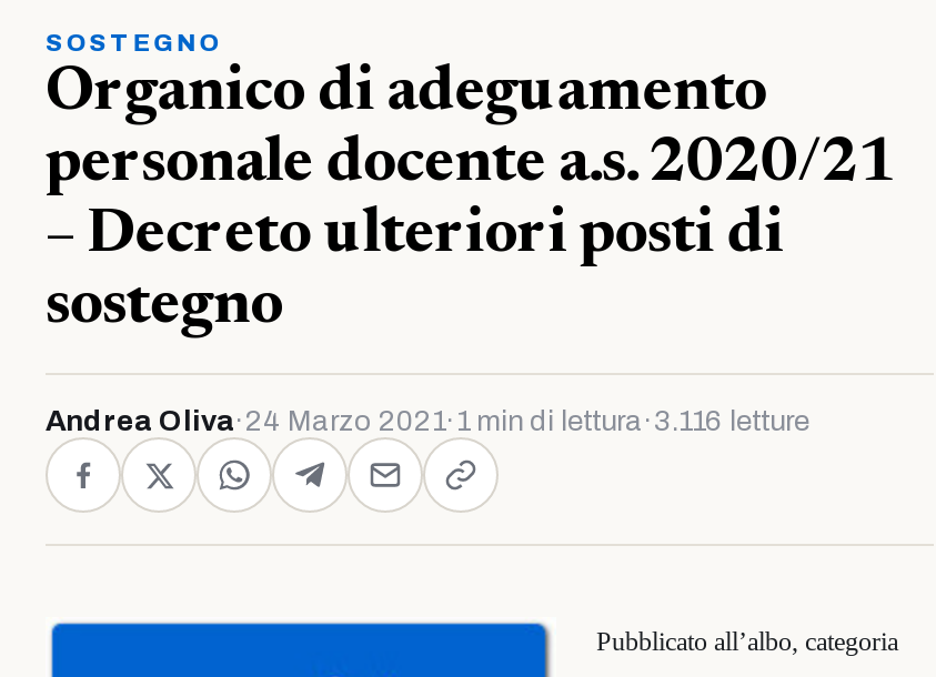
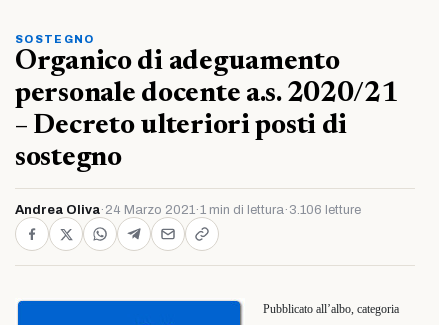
[46,406,809,437] Andrea Oliva · 24 Marzo 2021 · 1 min di lettura · 3.116 letture -> [15,203,361,217] Andrea Oliva · 24 Marzo 2021 · 1 min di lettura · 3.106 letture

